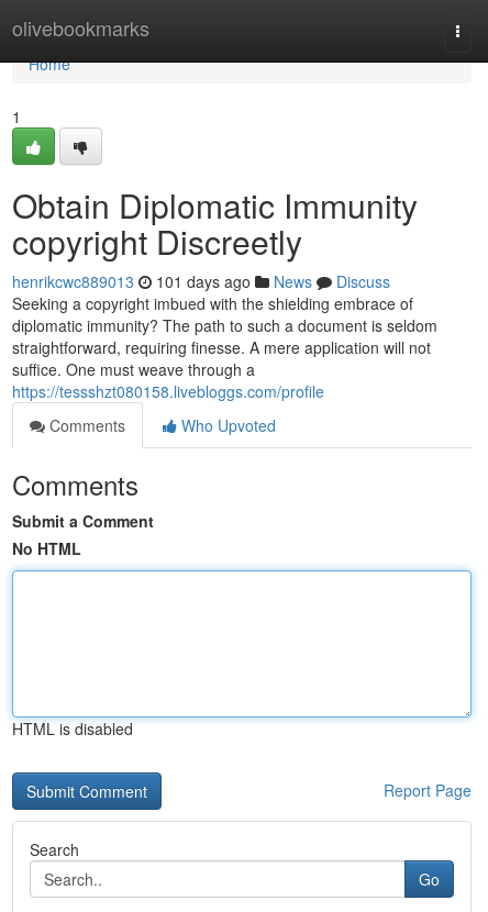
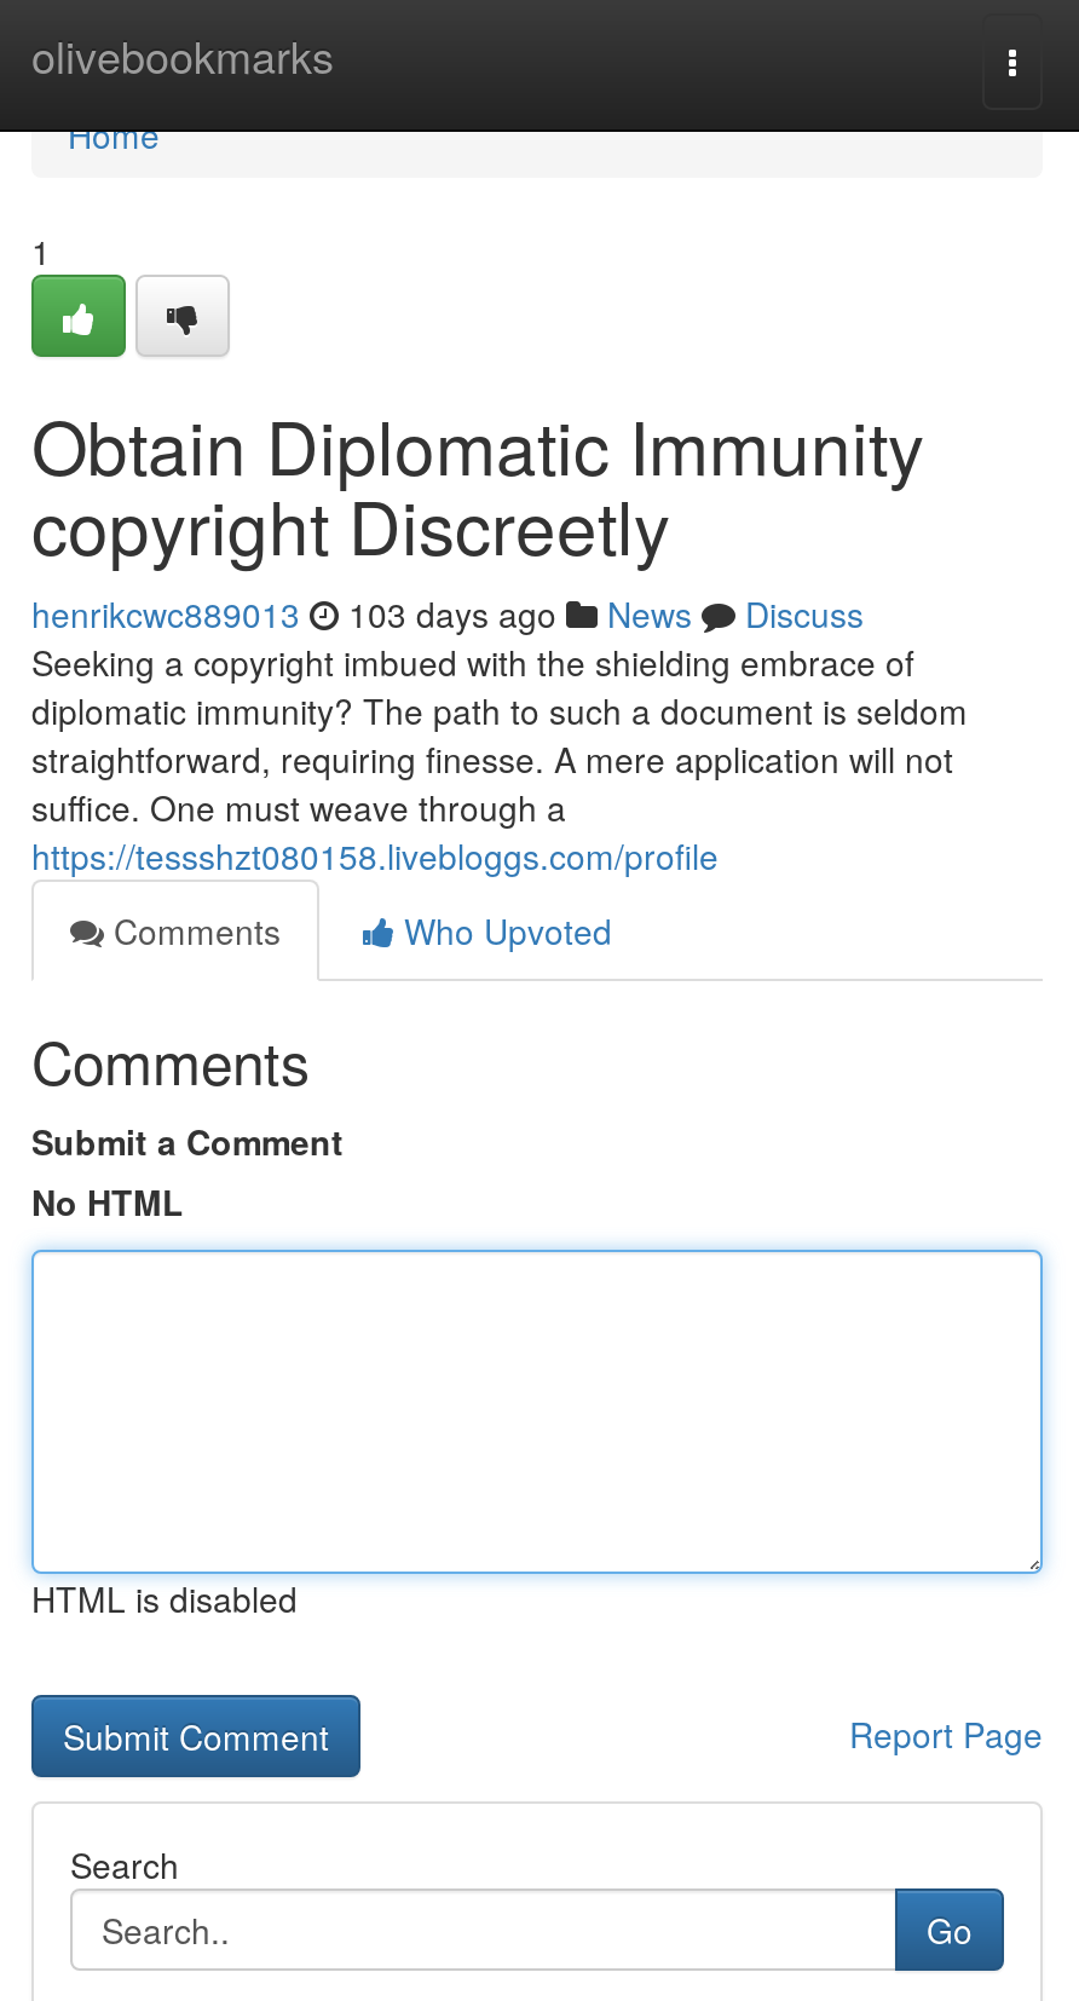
[12,270,390,292] henrikcwc889013 101 days ago News Discuss -> [31,589,864,638] henrikcwc889013 103 days ago News Discuss

